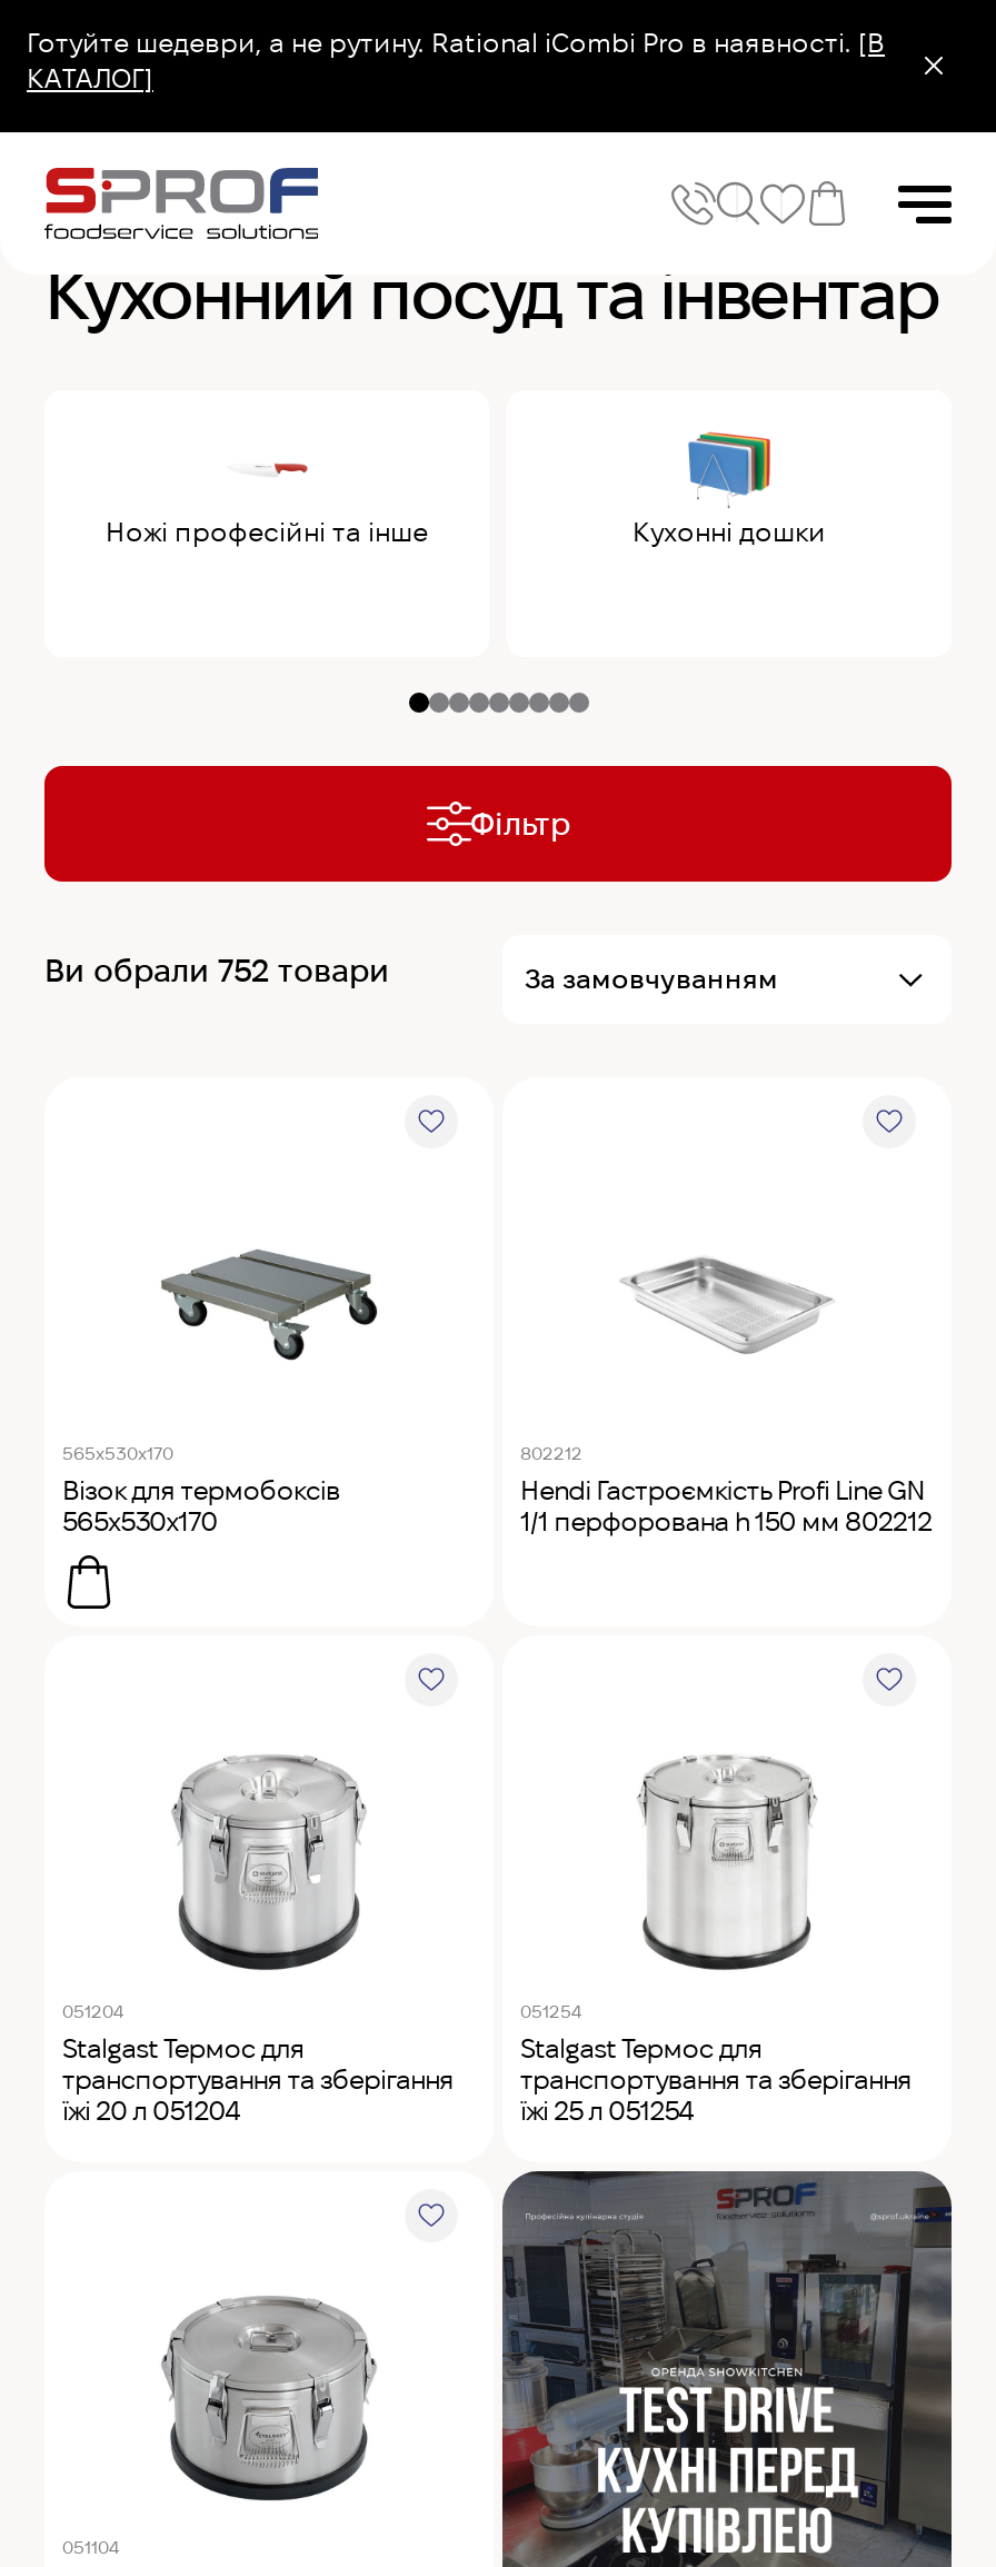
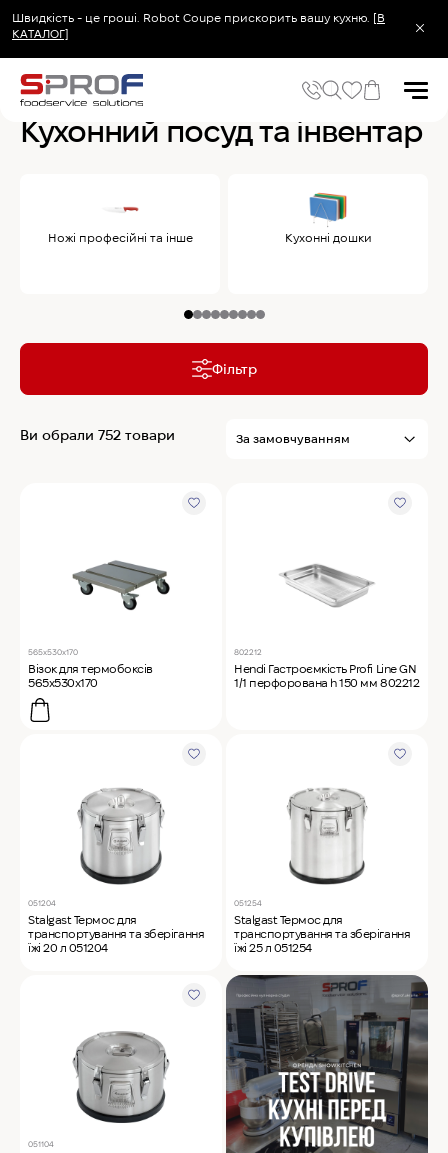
[27,28,885,57] Готуйте шедеври, а не рутину. Rational iCombi Pro в наявності. [В -> [12,11,385,24] Швидкість - це гроші. Robot Coupe прискорить вашу кухню. [В

